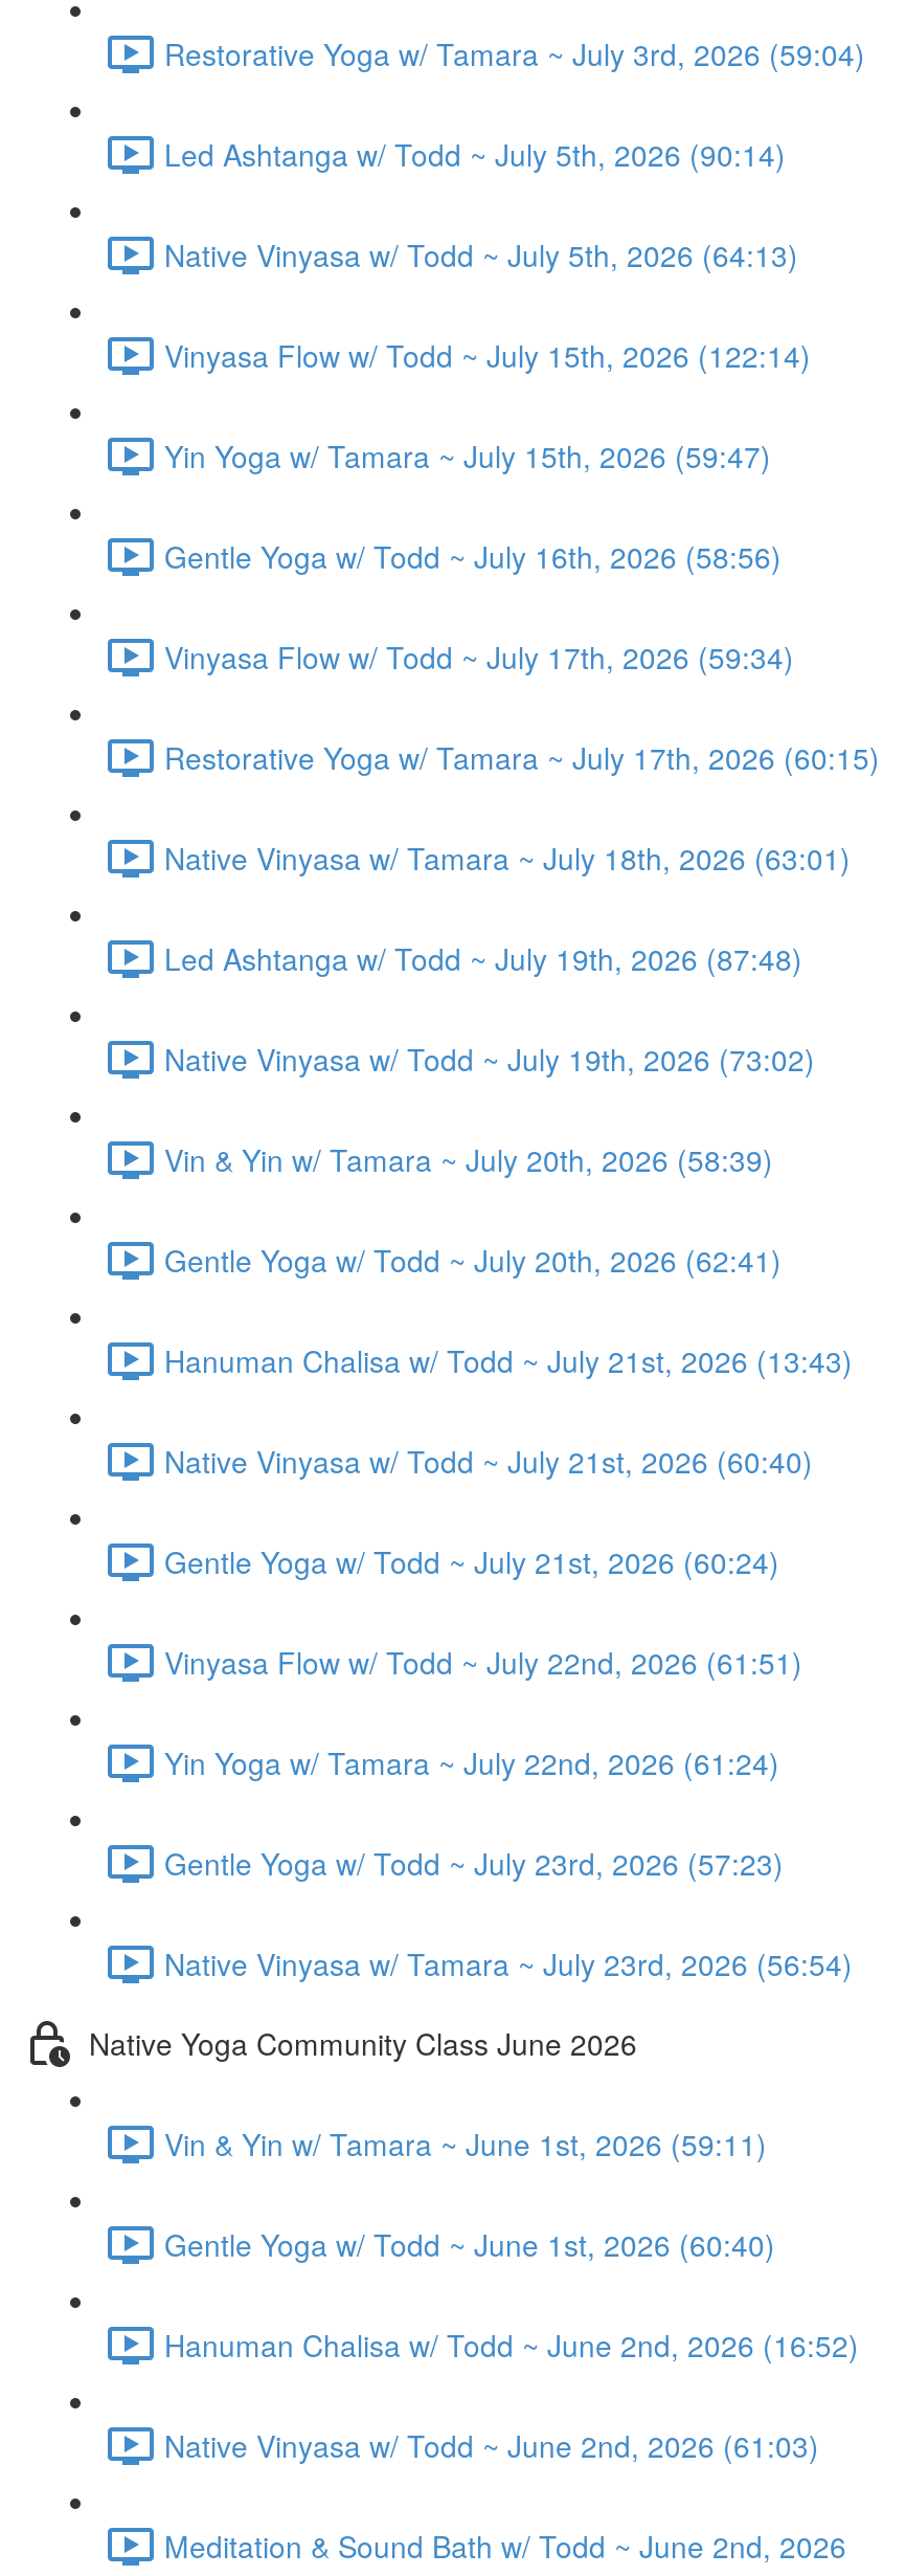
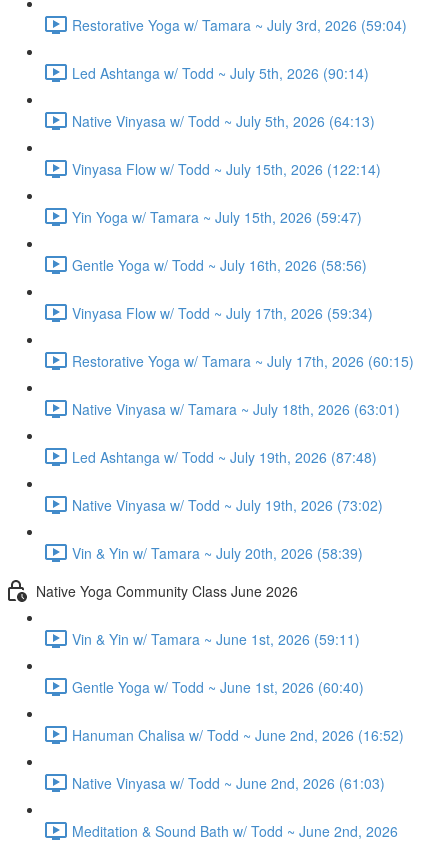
[164,1239,853,1985] Gentle Yoga w/ Todd ~ July 20th, 2026 (62:41) | Hanuman Chalisa w/ Todd ~ July 21st, 2026 (13:43) | Native Vinyasa w/ Todd ~ July 21st, 2026 (60:40) | Gentle Yoga w/ Todd ~ July 21st, 2026 (60:24) | Vinyasa Flow w/ Todd ~ July 22nd, 2026 (61:51) | Yin Yoga w/ Tamara ~ July 22nd, 2026 (61:24) | Gentle Yoga w/ Todd ~ July 23rd, 2026 (57:23) | Native Vinyasa w/ Tamara ~ July 23rd, 2026 (56:54) -> none

